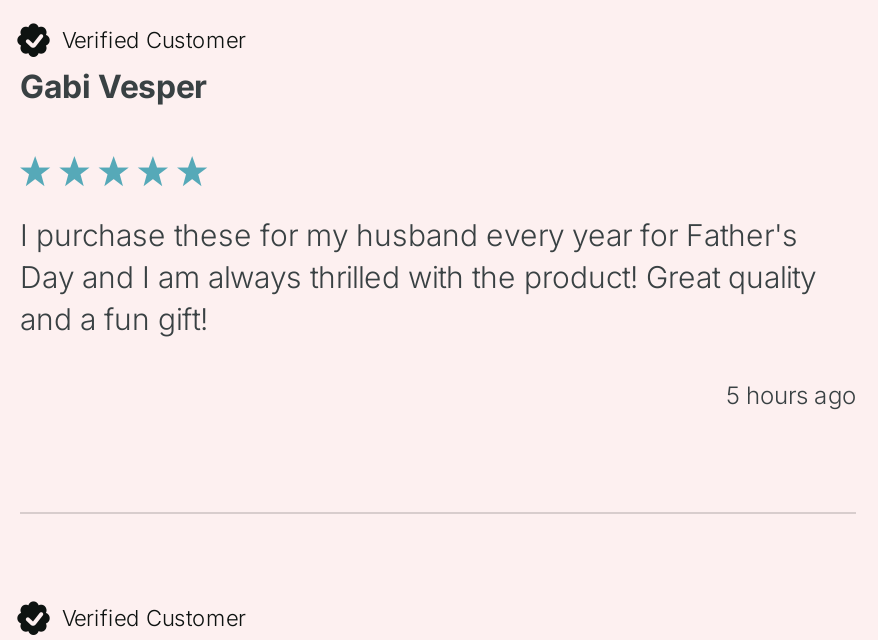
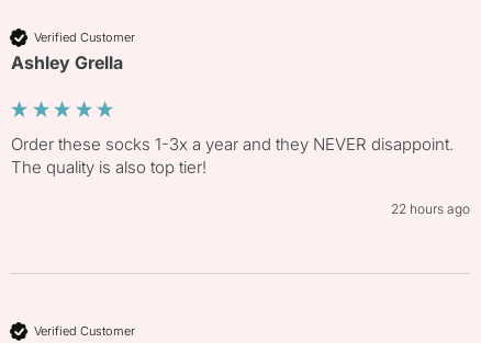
[20,66,206,106] Gabi Vesper -> [11,52,123,74] Ashley Grella
[20,216,816,338] I purchase these for my husband every year for Father's | Day and I am always thrilled with the product! Great quality | and a fun gift! -> [11,134,454,178] Order these socks 1-3x a year and they NEVER disappoint. | The quality is also top tier!
[726,380,856,410] 5 hours ago -> [391,201,470,217] 22 hours ago

